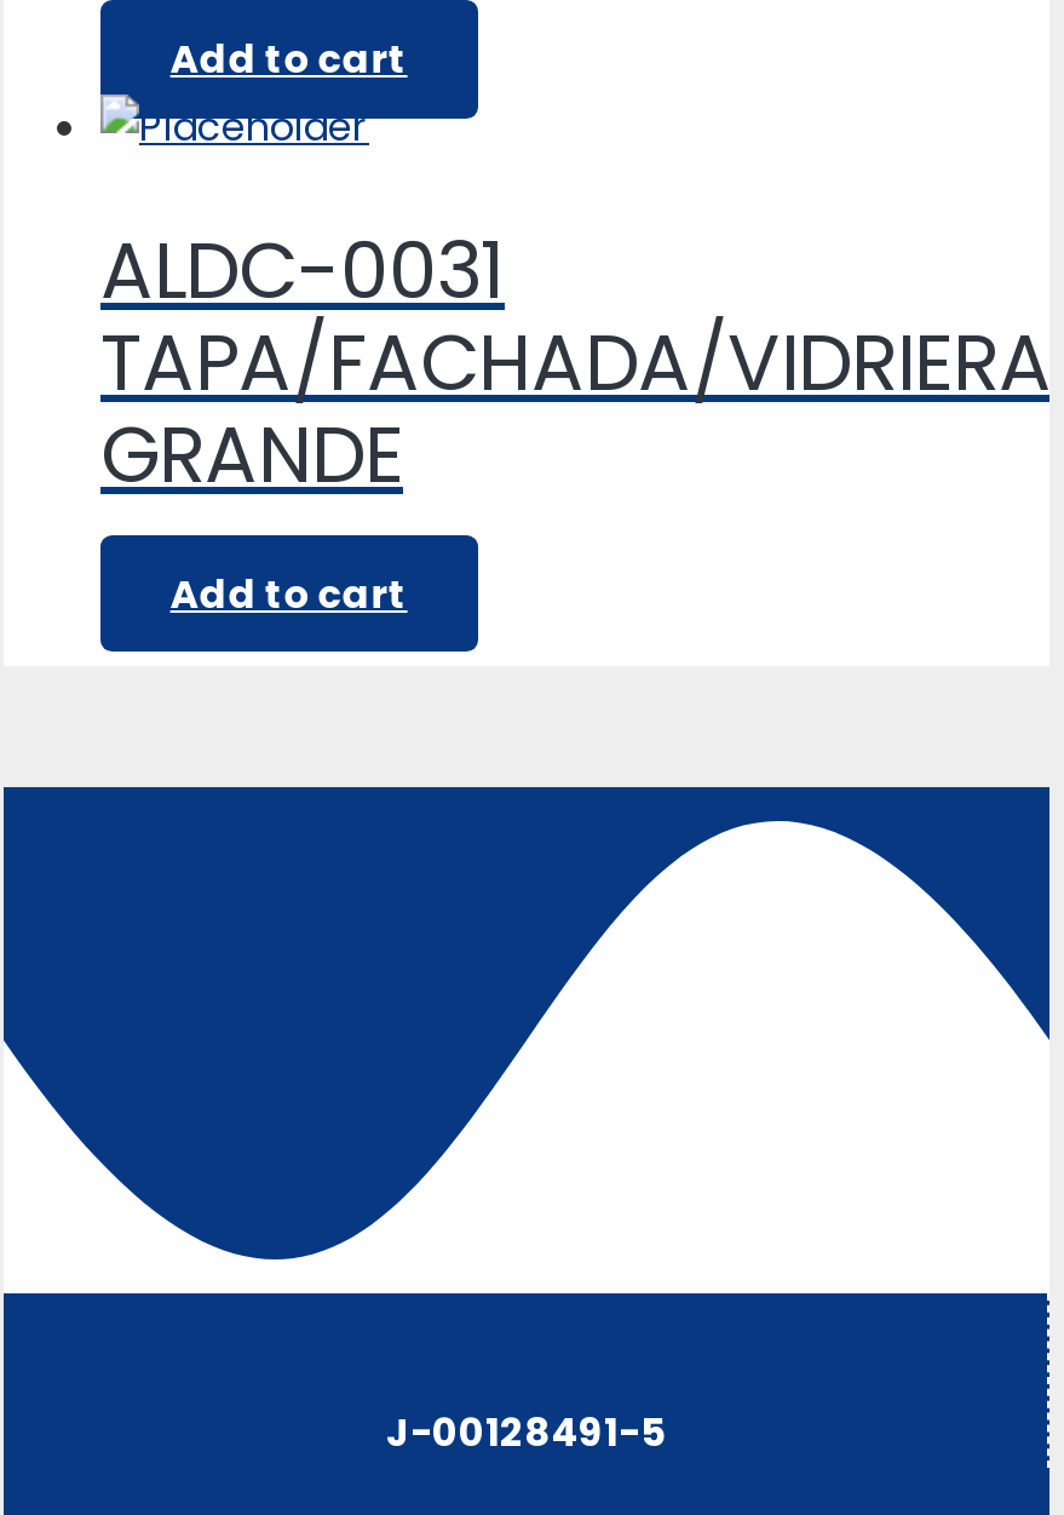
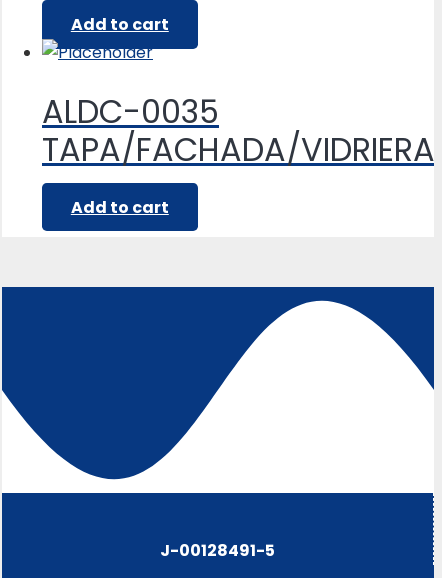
[100,217,505,326] ALDC-0031 -> [42,89,219,134] ALDC-0035
[100,401,403,510] GRANDE -> none

